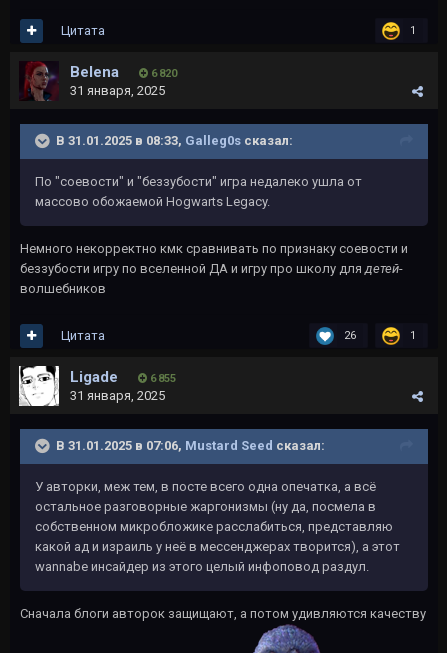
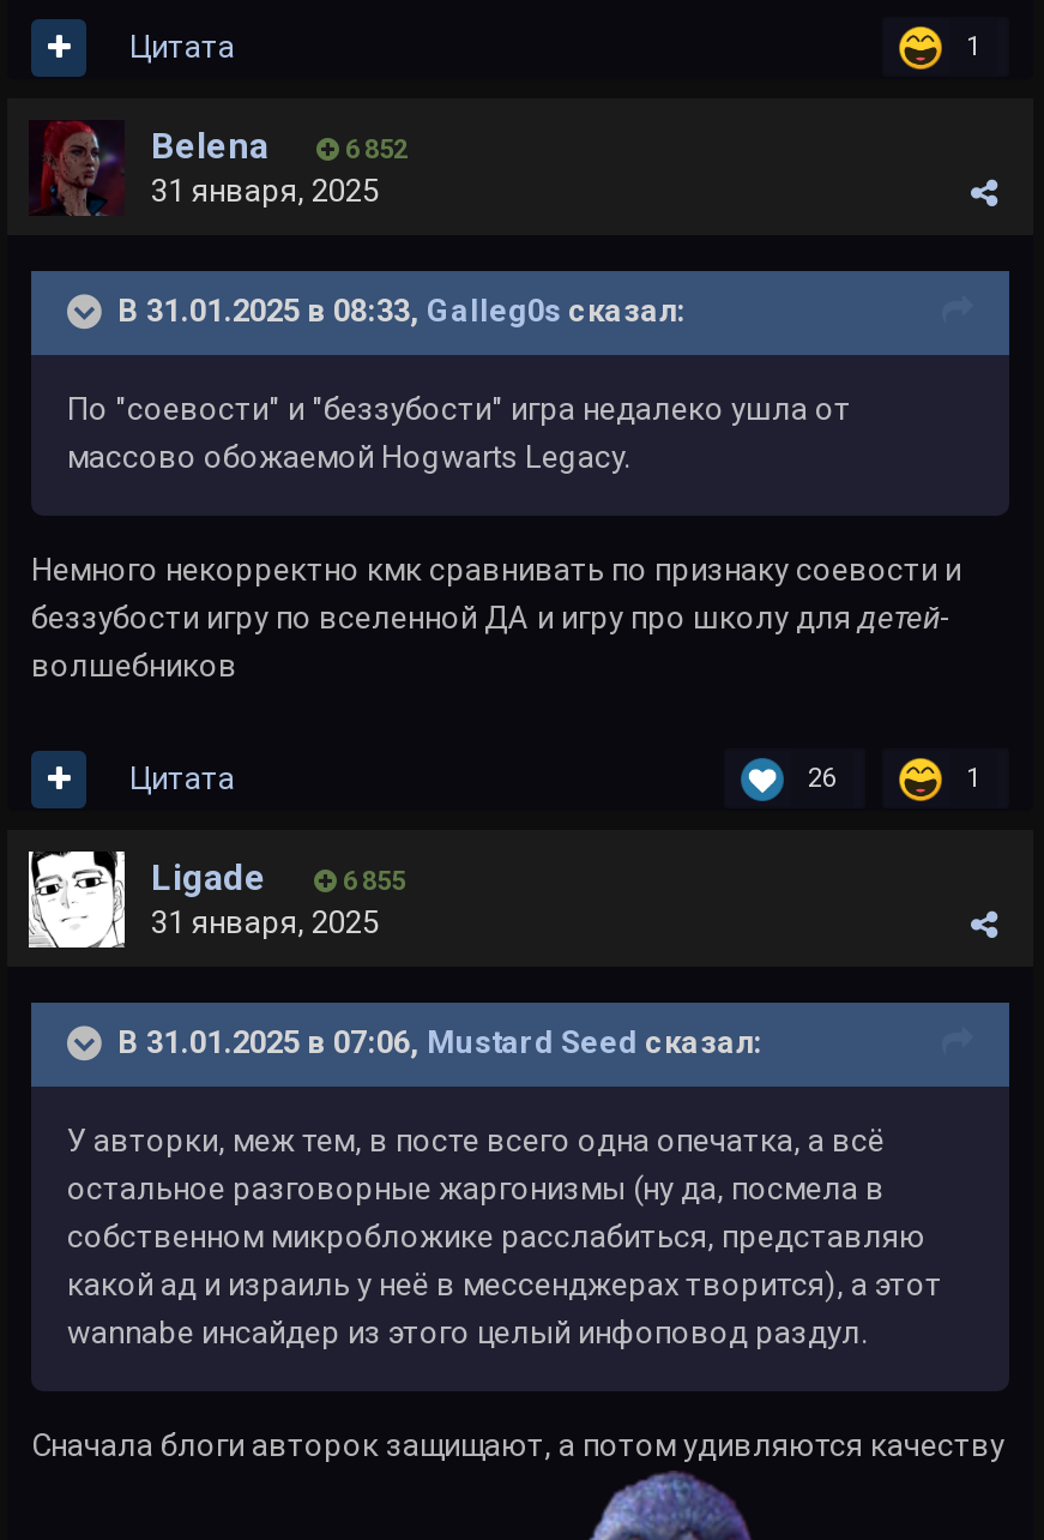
[148,67,177,80] 6 820 -> [338,134,408,166] 6 852

